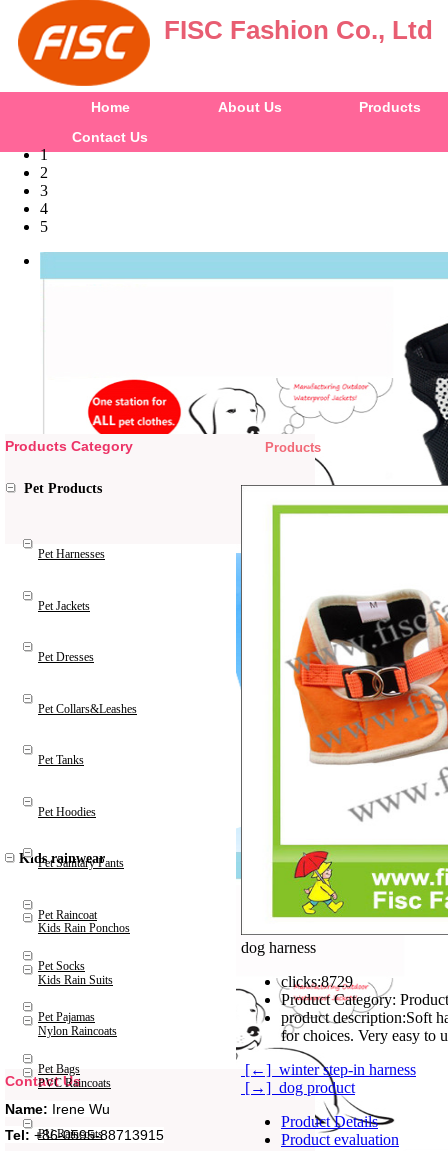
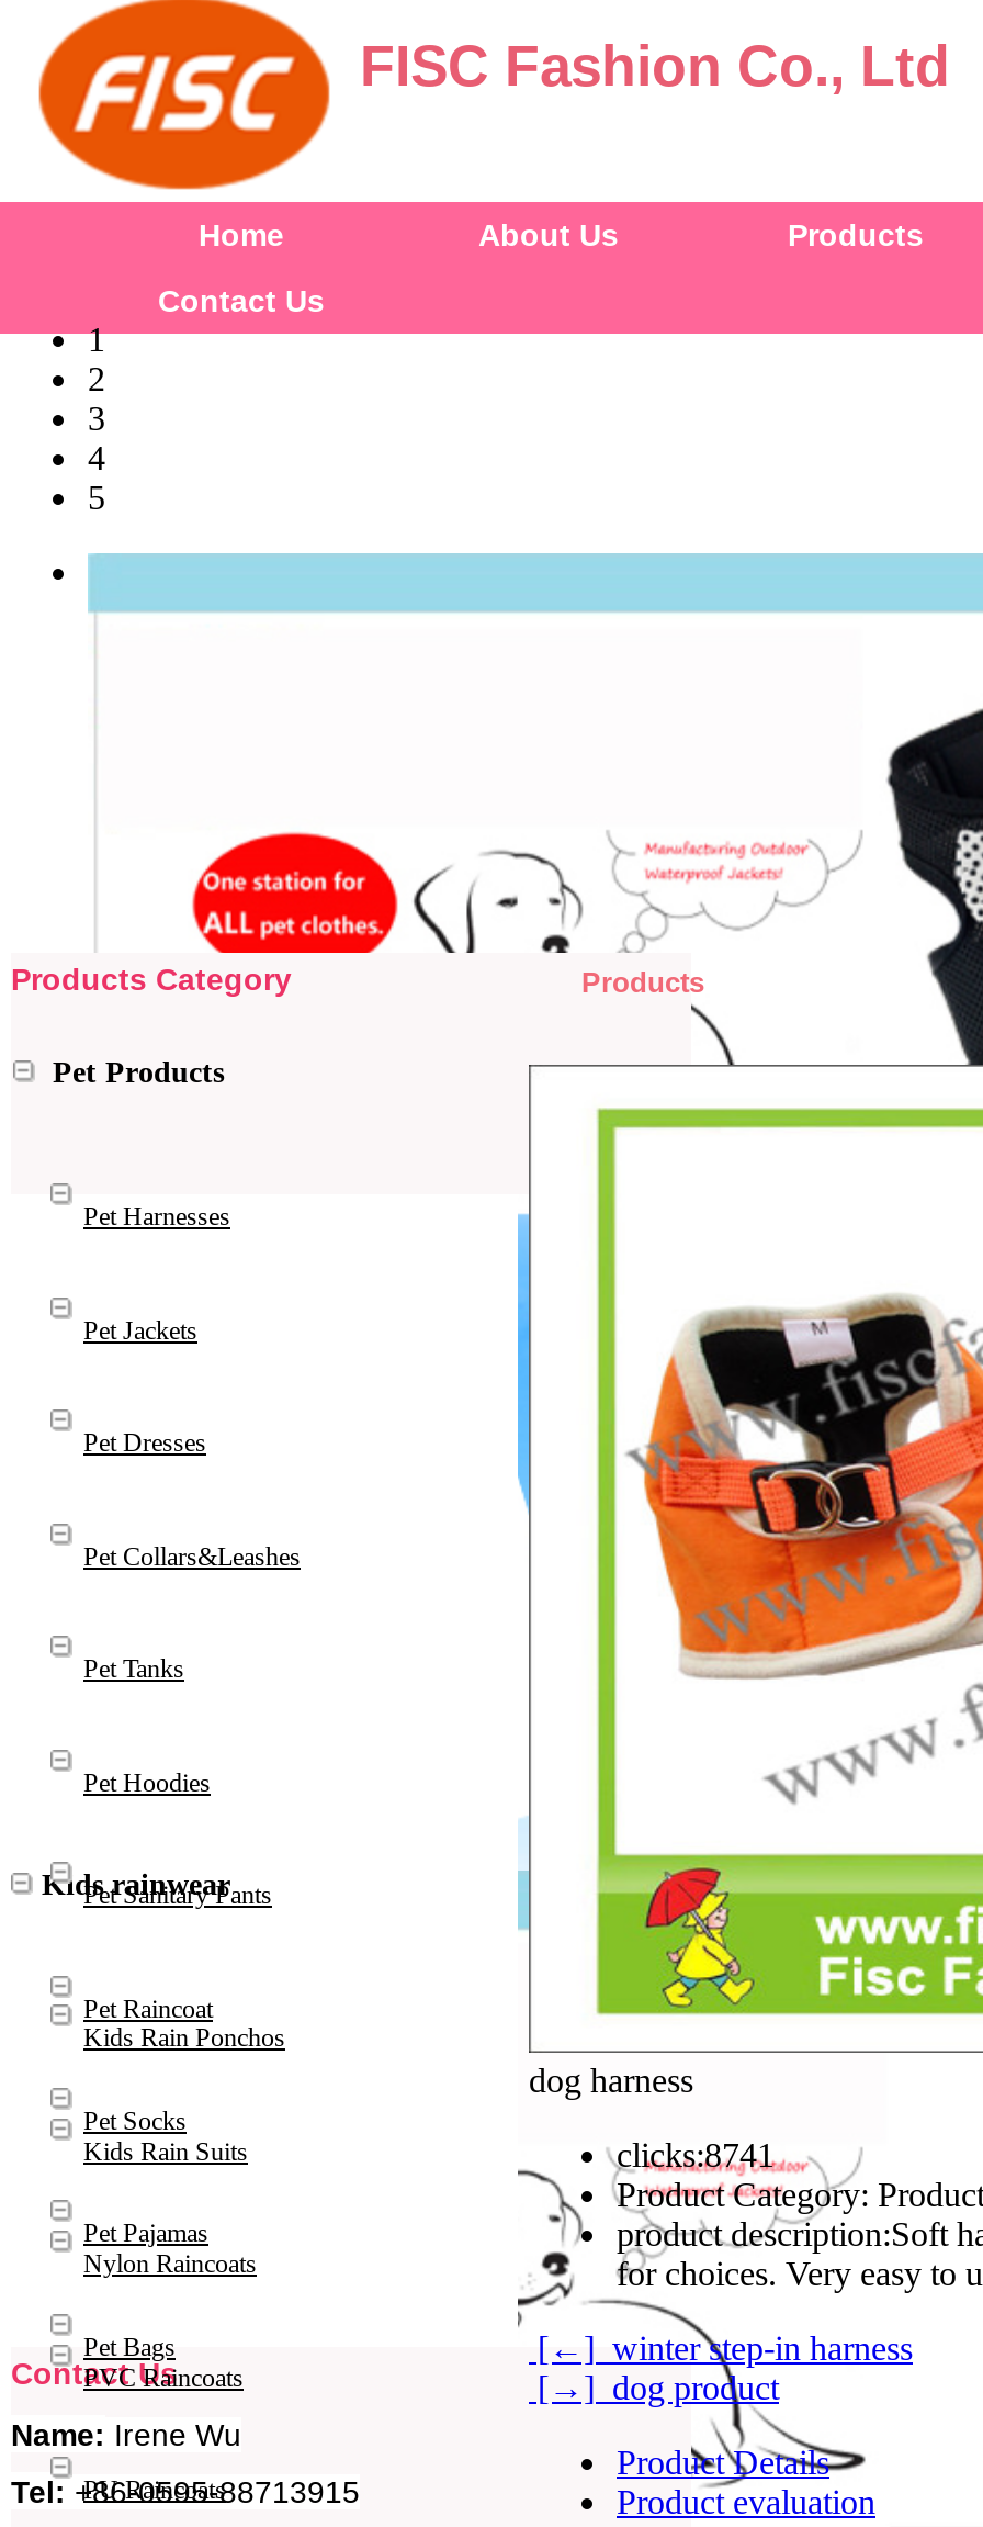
[281,973,353,990] clicks:8729 -> [617,2136,775,2174] clicks:8741

